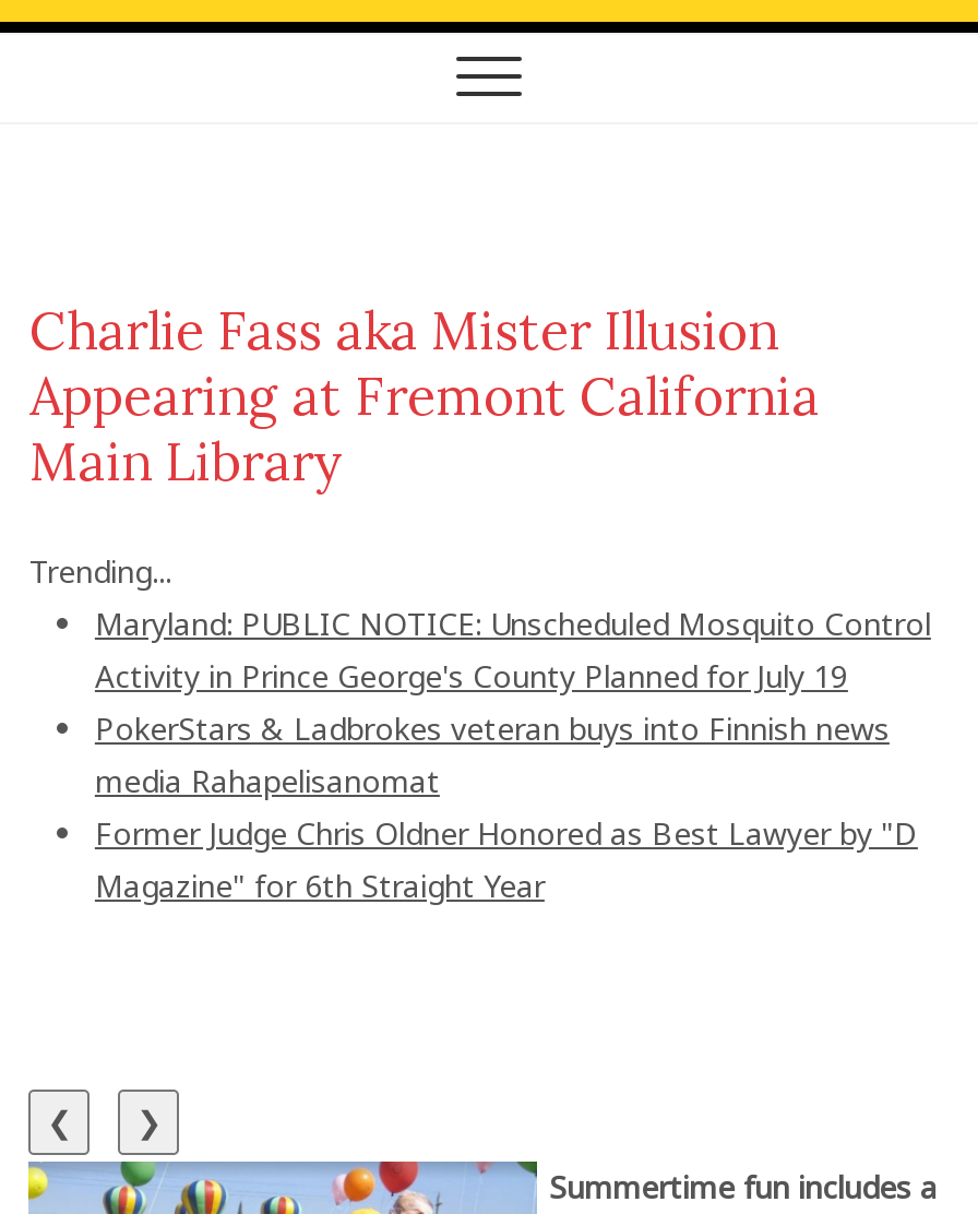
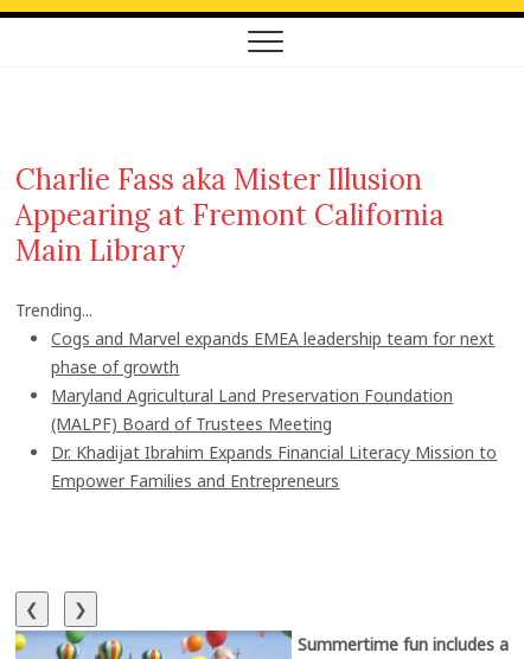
[95,603,931,906] Maryland: PUBLIC NOTICE: Unscheduled Mosquito Control | Activity in Prince George's County Planned for July 19 | PokerStars & Ladbrokes veteran buys into Finnish news | media Rahapelisanomat | Former Judge Chris Oldner Honored as Best Lawyer by "D | Magazine" for 6th Straight Year -> [51,327,497,492] Cogs and Marvel expands EMEA leadership team for next | phase of growth | Maryland Agricultural Land Preservation Foundation | (MALPF) Board of Trustees Meeting | Dr. Khadijat Ibrahim Expands Financial Literacy Mission to | Empower Families and Entrepreneurs

